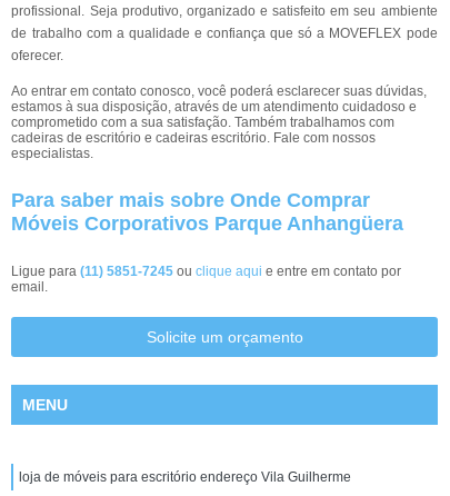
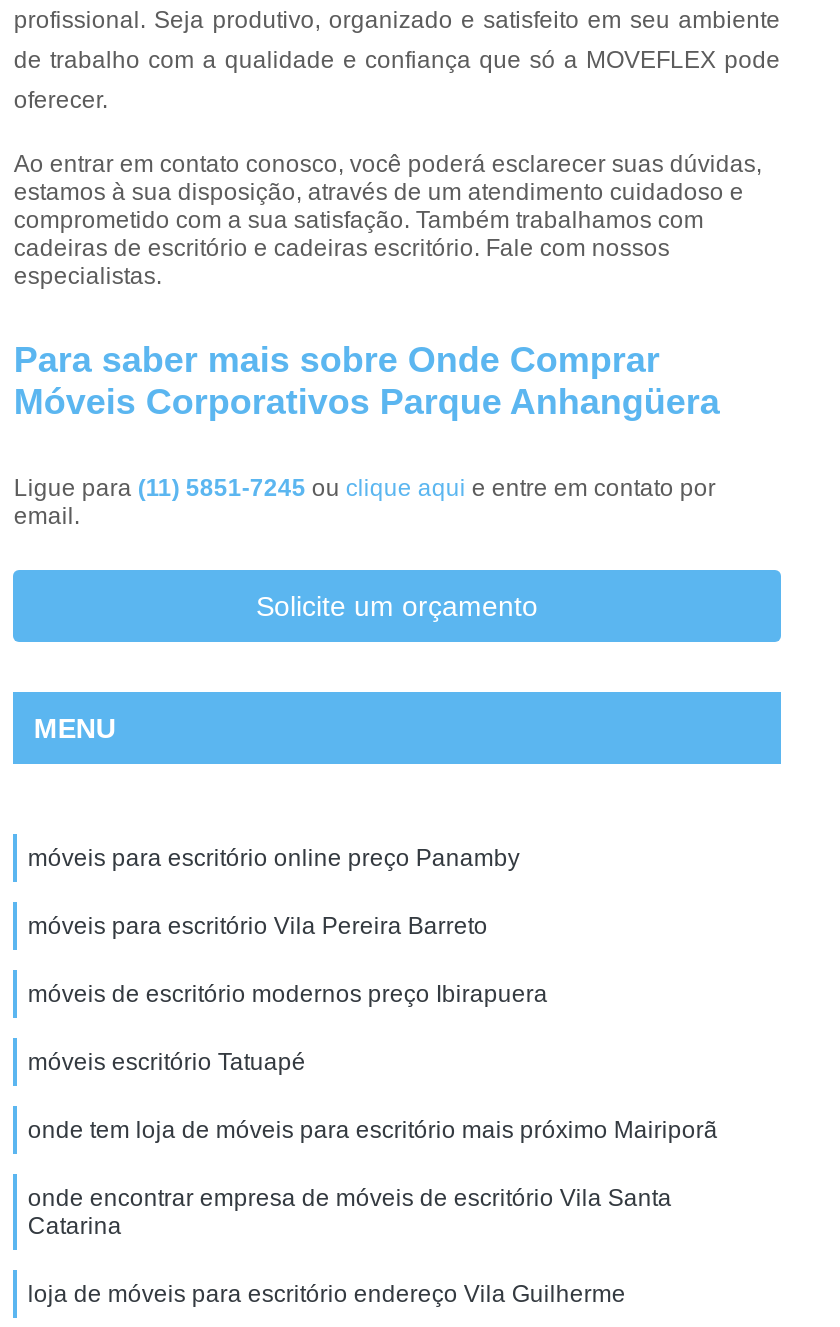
none -> [28,844,718,1240] móveis para escritório online preço Panamby | móveis para escritório Vila Pereira Barreto | móveis de escritório modernos preço Ibirapuera | móveis escritório Tatuapé | onde tem loja de móveis para escritório mais próximo Mairiporã | onde encontrar empresa de móveis de escritório Vila Santa | Catarina

